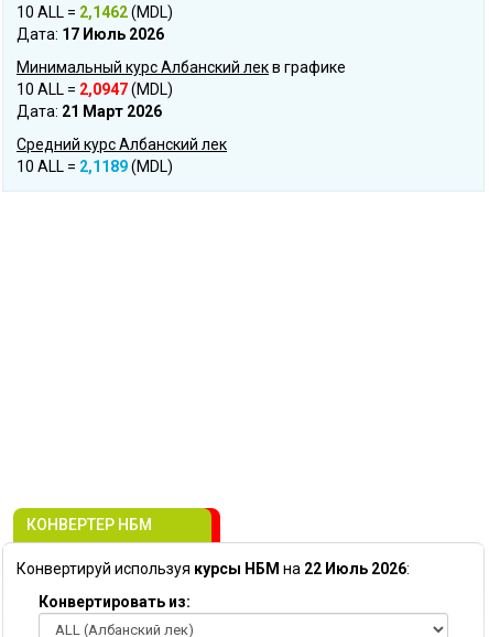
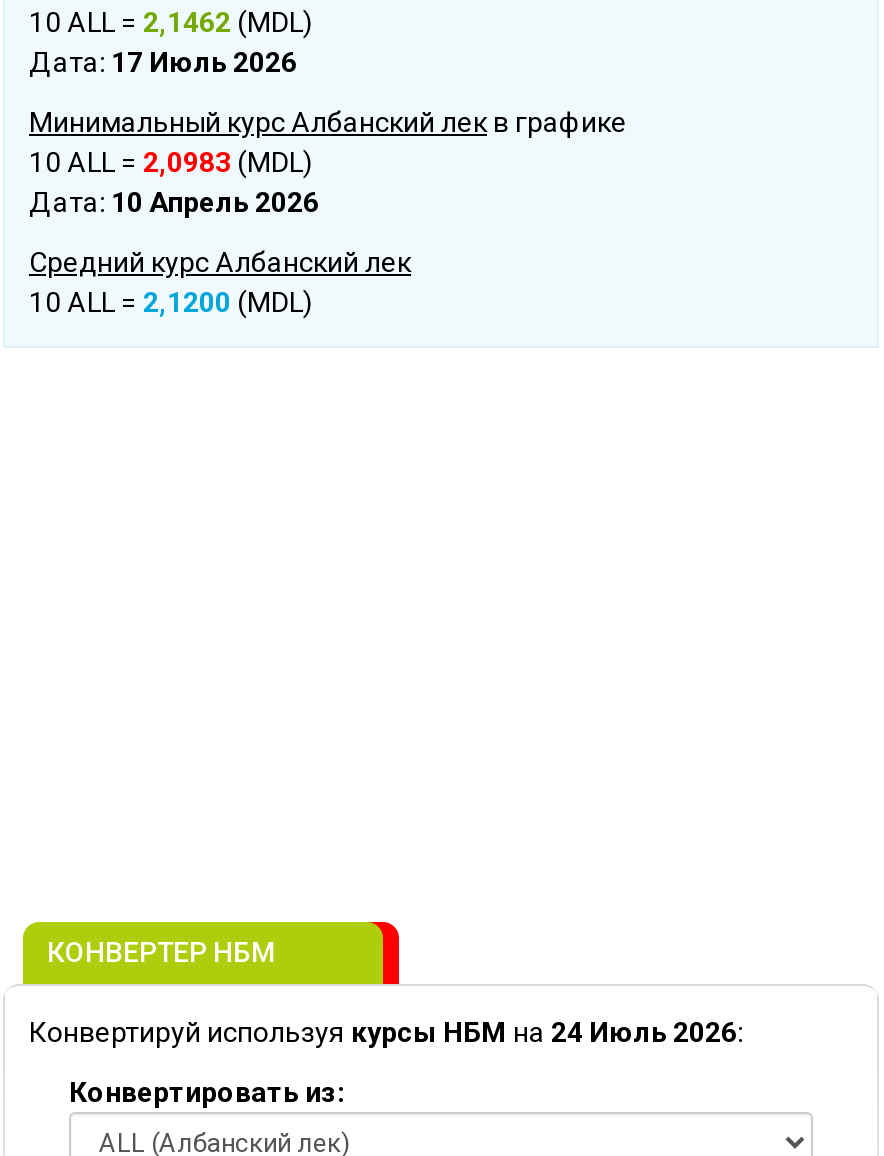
[17,80,173,98] 10 ALL = 2,0947 (MDL) -> [29,146,313,178] 10 ALL = 2,0983 (MDL)
[17,102,162,120] Дата: 21 Март 2026 -> [29,186,319,218] Дата: 10 Апрель 2026
[17,158,173,175] 10 ALL = 2,1189 (MDL) -> [29,286,313,318] 10 ALL = 2,1200 (MDL)
[17,560,410,577] Конвертируй используя курсы НБМ на 22 Июль 2026: -> [29,1016,743,1048] Конвертируй используя курсы НБМ на 24 Июль 2026:

